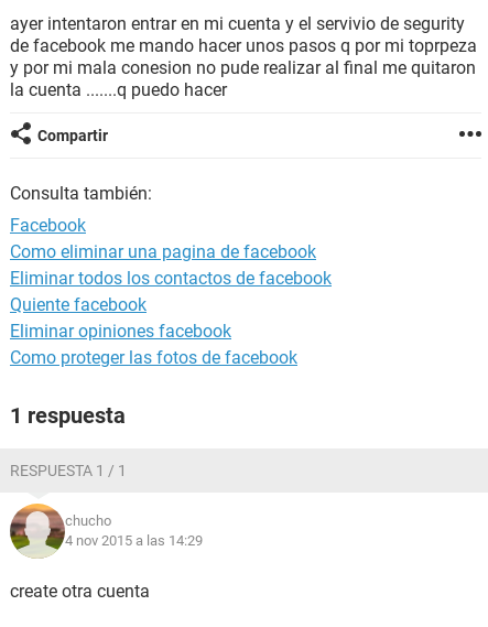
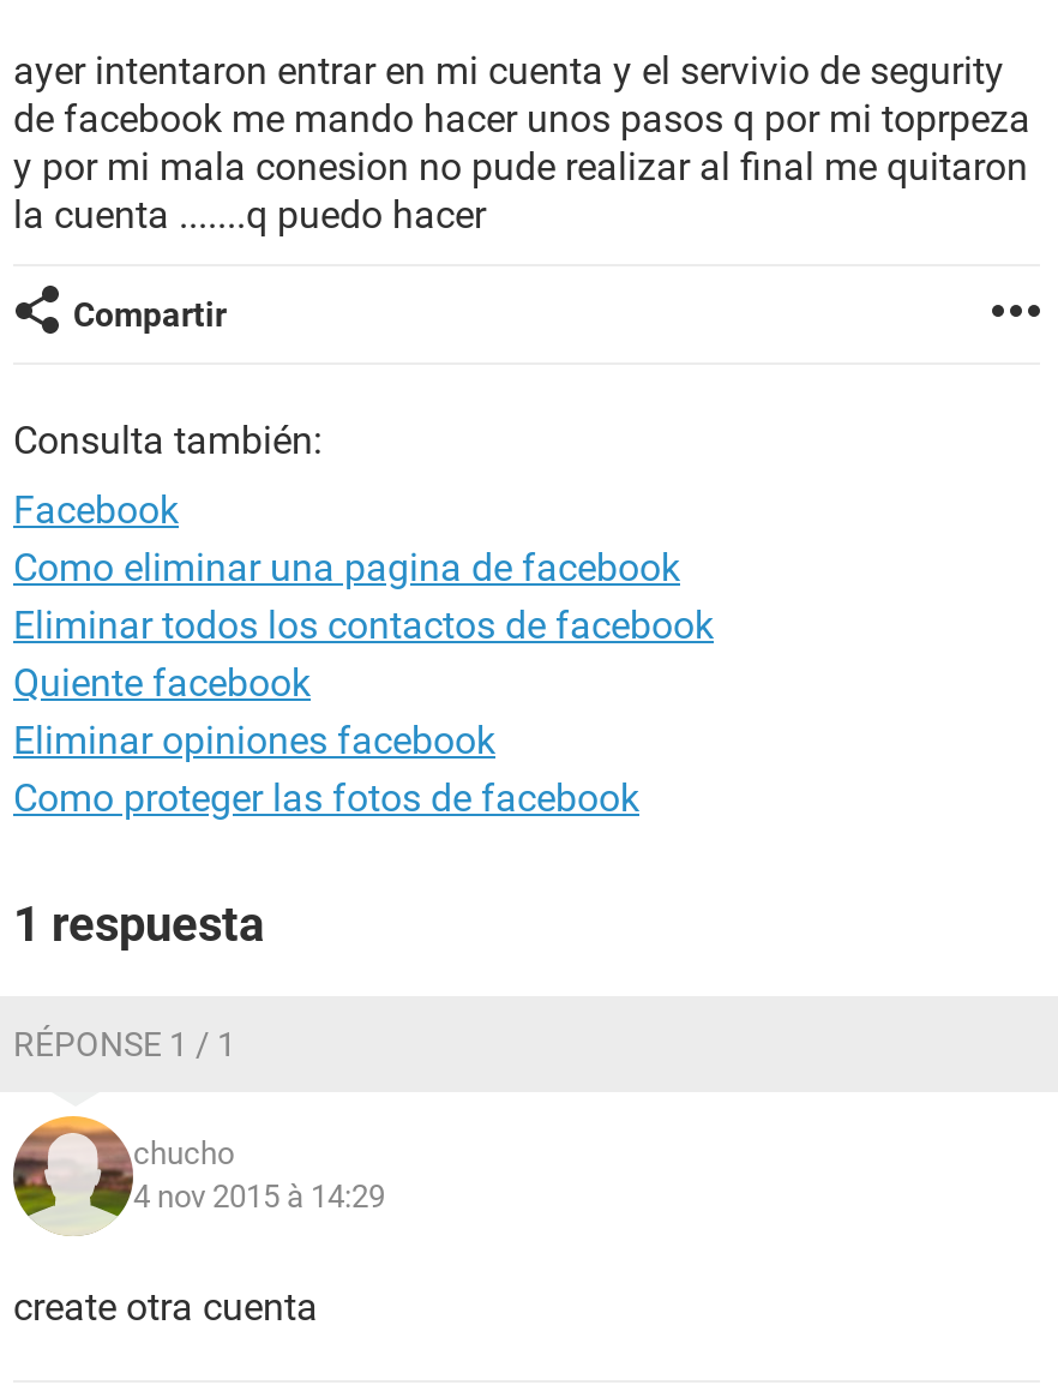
[10,462,127,479] RESPUESTA 1 / 1 -> [13,1025,236,1063] RÉPONSE 1 / 1
[65,532,203,549] 4 nov 2015 a las 14:29 -> [133,1179,385,1215] 4 nov 2015 à 14:29

